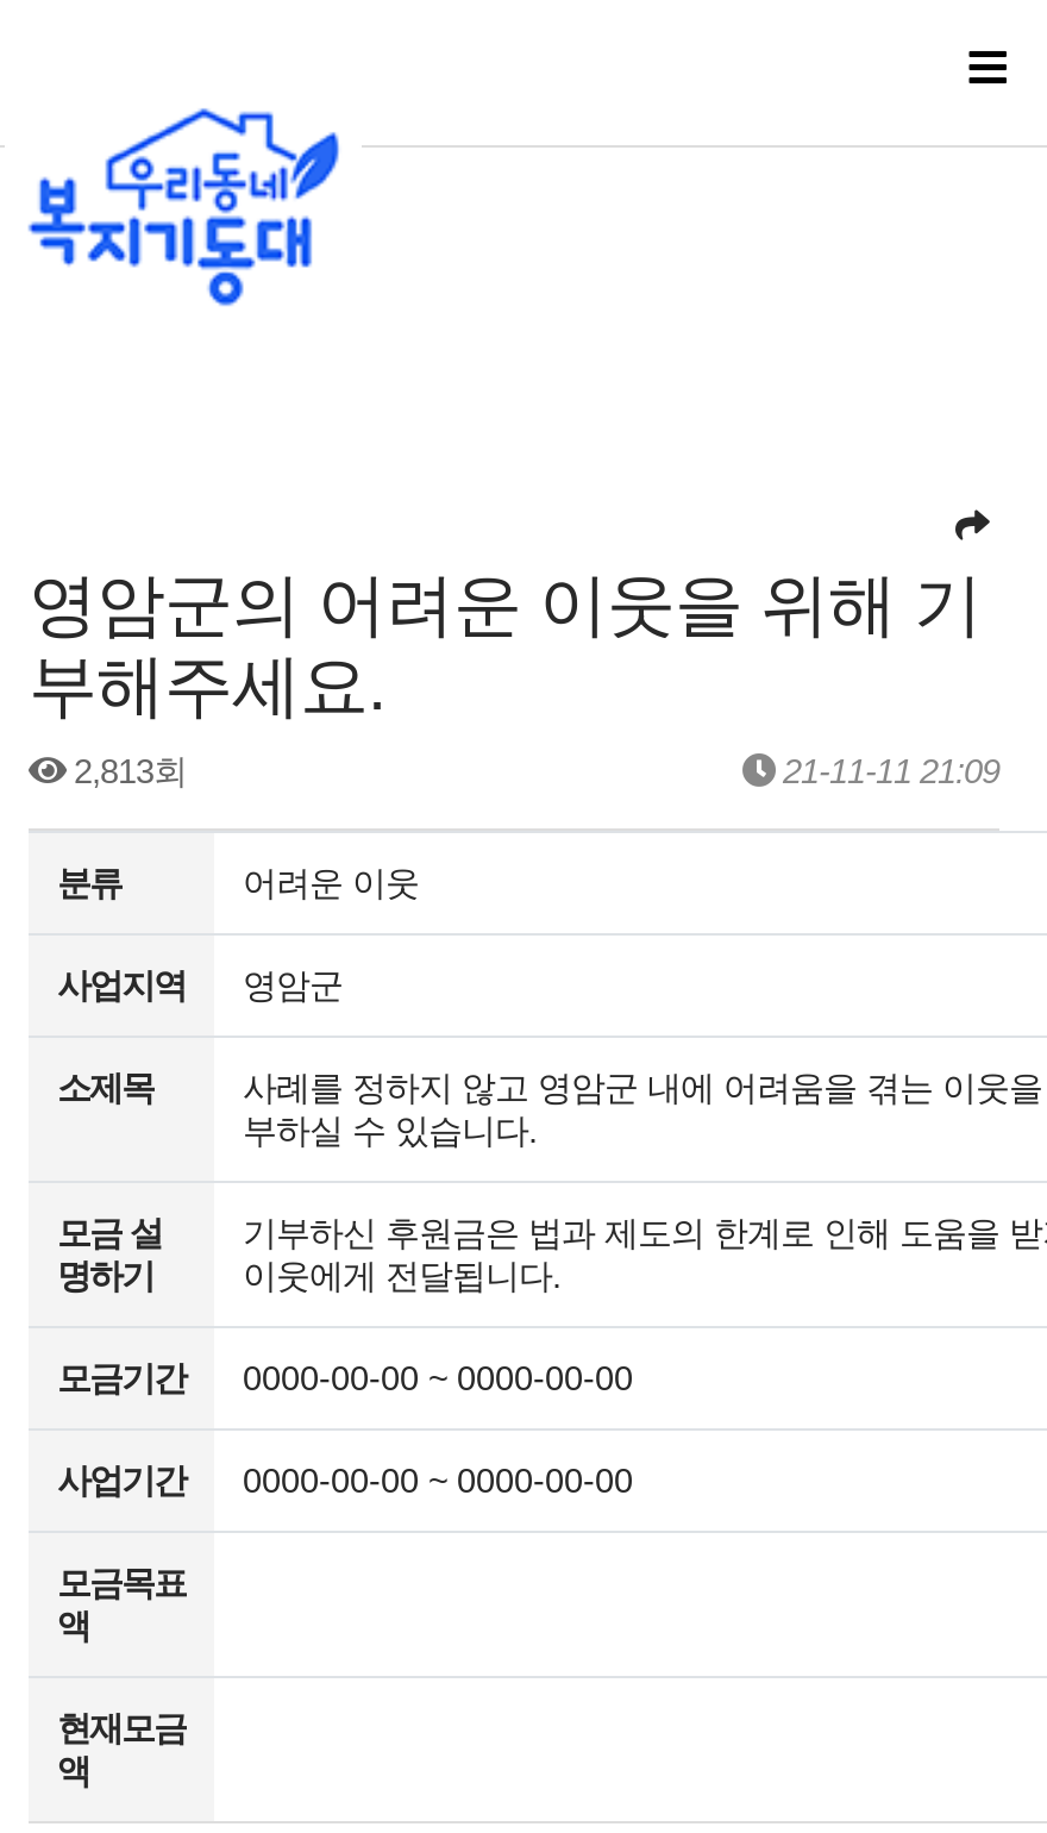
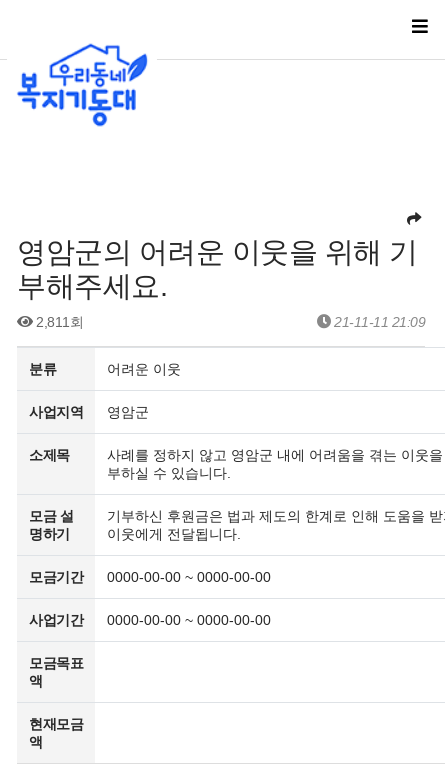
[65,752,186,790] 2,813회 -> [32,314,83,330] 2,811회

